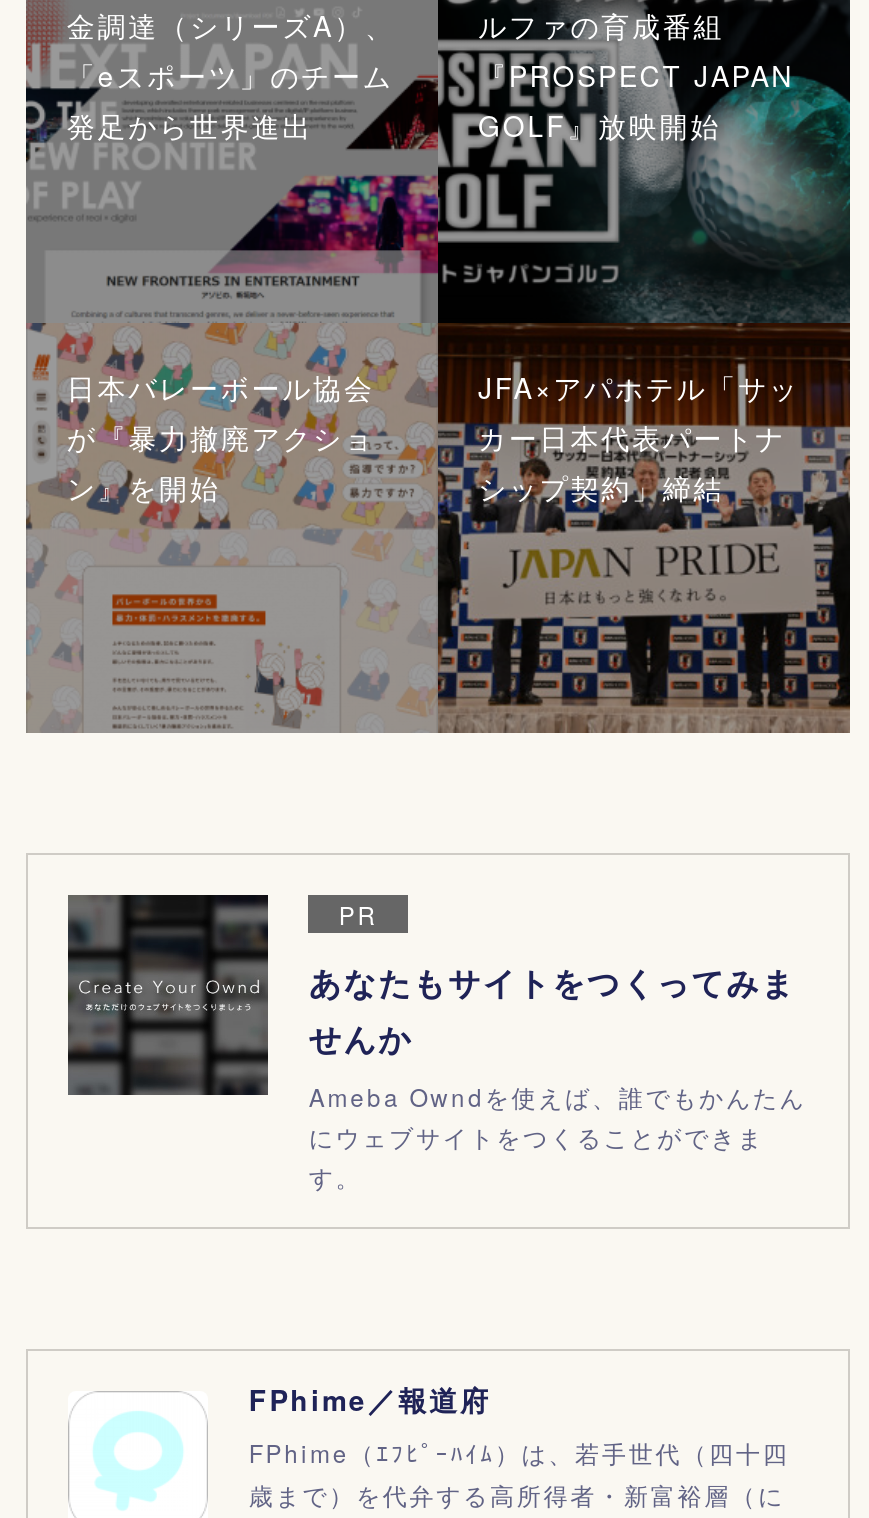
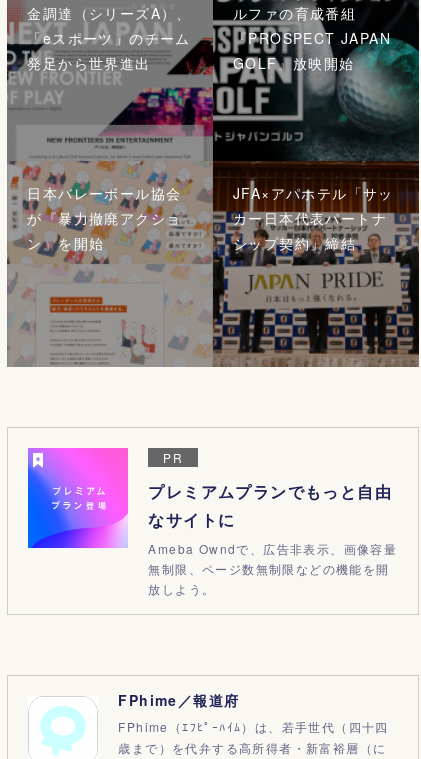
[66,892,806,1194] [image] | あなたもサイトをつくってみま | せんか | Ameba Owndを使えば、誰でもかんたん | にウェブサイトをつくることができま | す。 -> [27,447,397,597] [image] | プレミアムプランでもっと自由 | なサイトに | Ameba Owndで、広告非表示、画像容量 | 無制限、ページ数無制限などの機能を開 | 放しよう。

